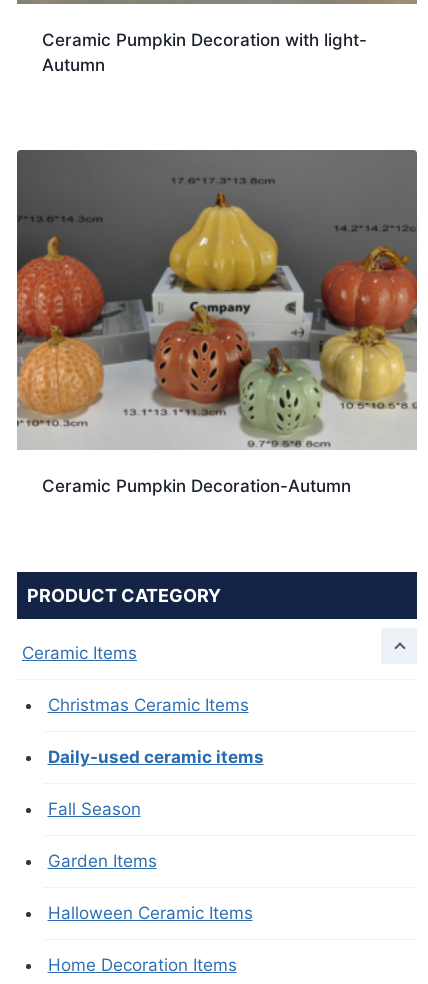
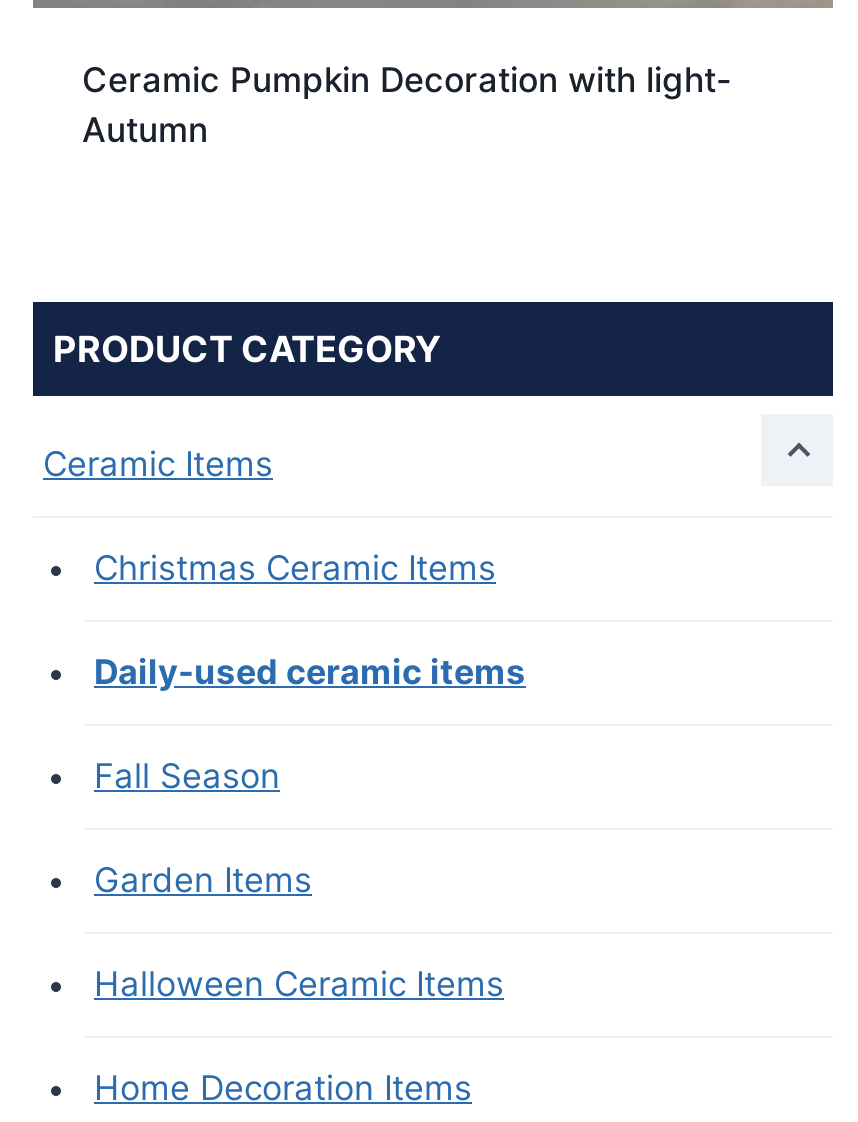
[16,149,418,496] [image] | Ceramic Pumpkin Decoration-Autumn -> none

